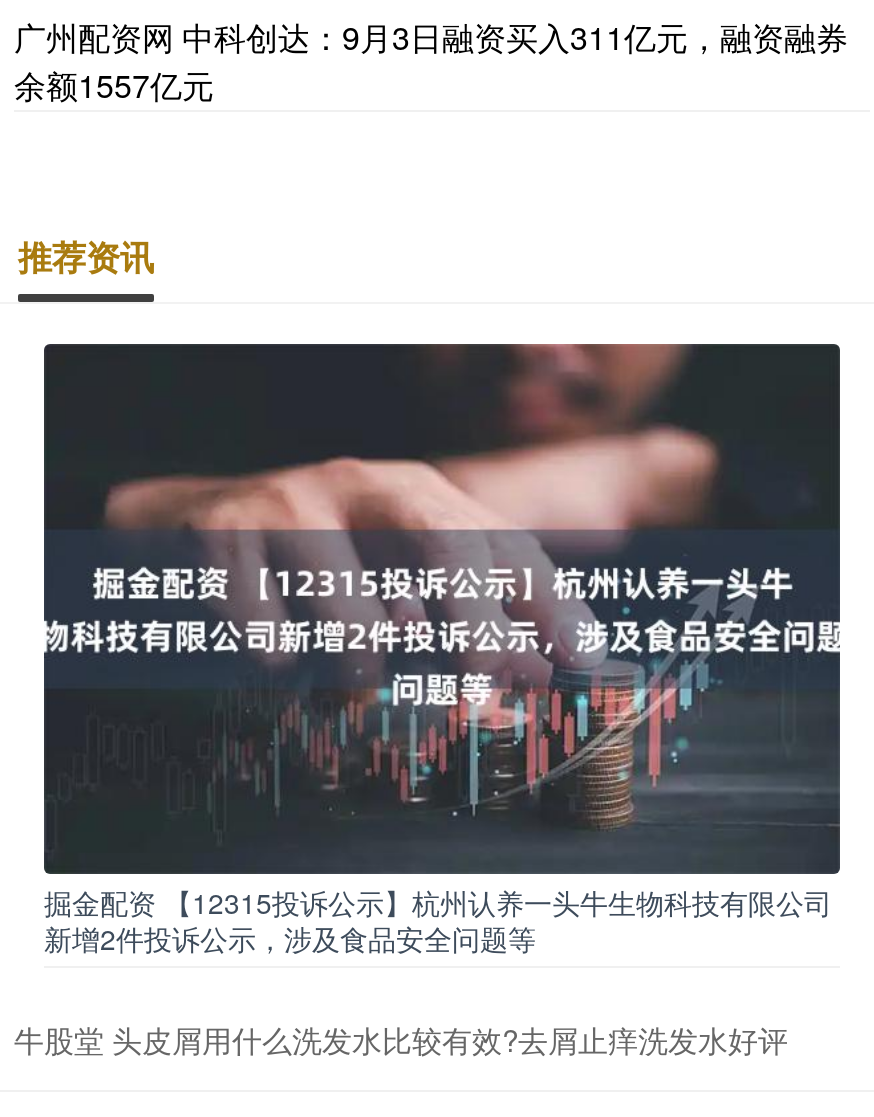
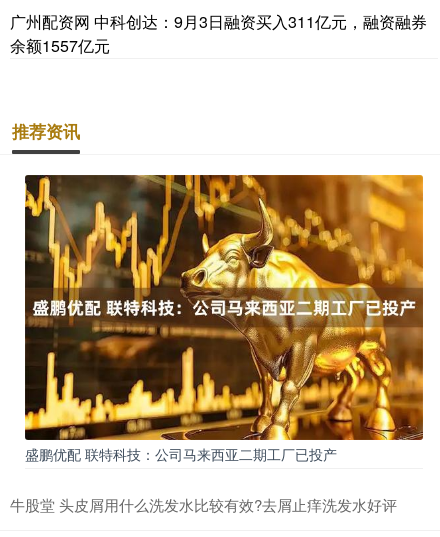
[42,342,842,958] [image] | 掘金配资 【12315投诉公示】杭州认养一头牛生物科技有限公司 | 新增2件投诉公示，涉及食品安全问题等 -> [24,174,424,464] [image] | 盛鹏优配 联特科技：公司马来西亚二期工厂已投产

